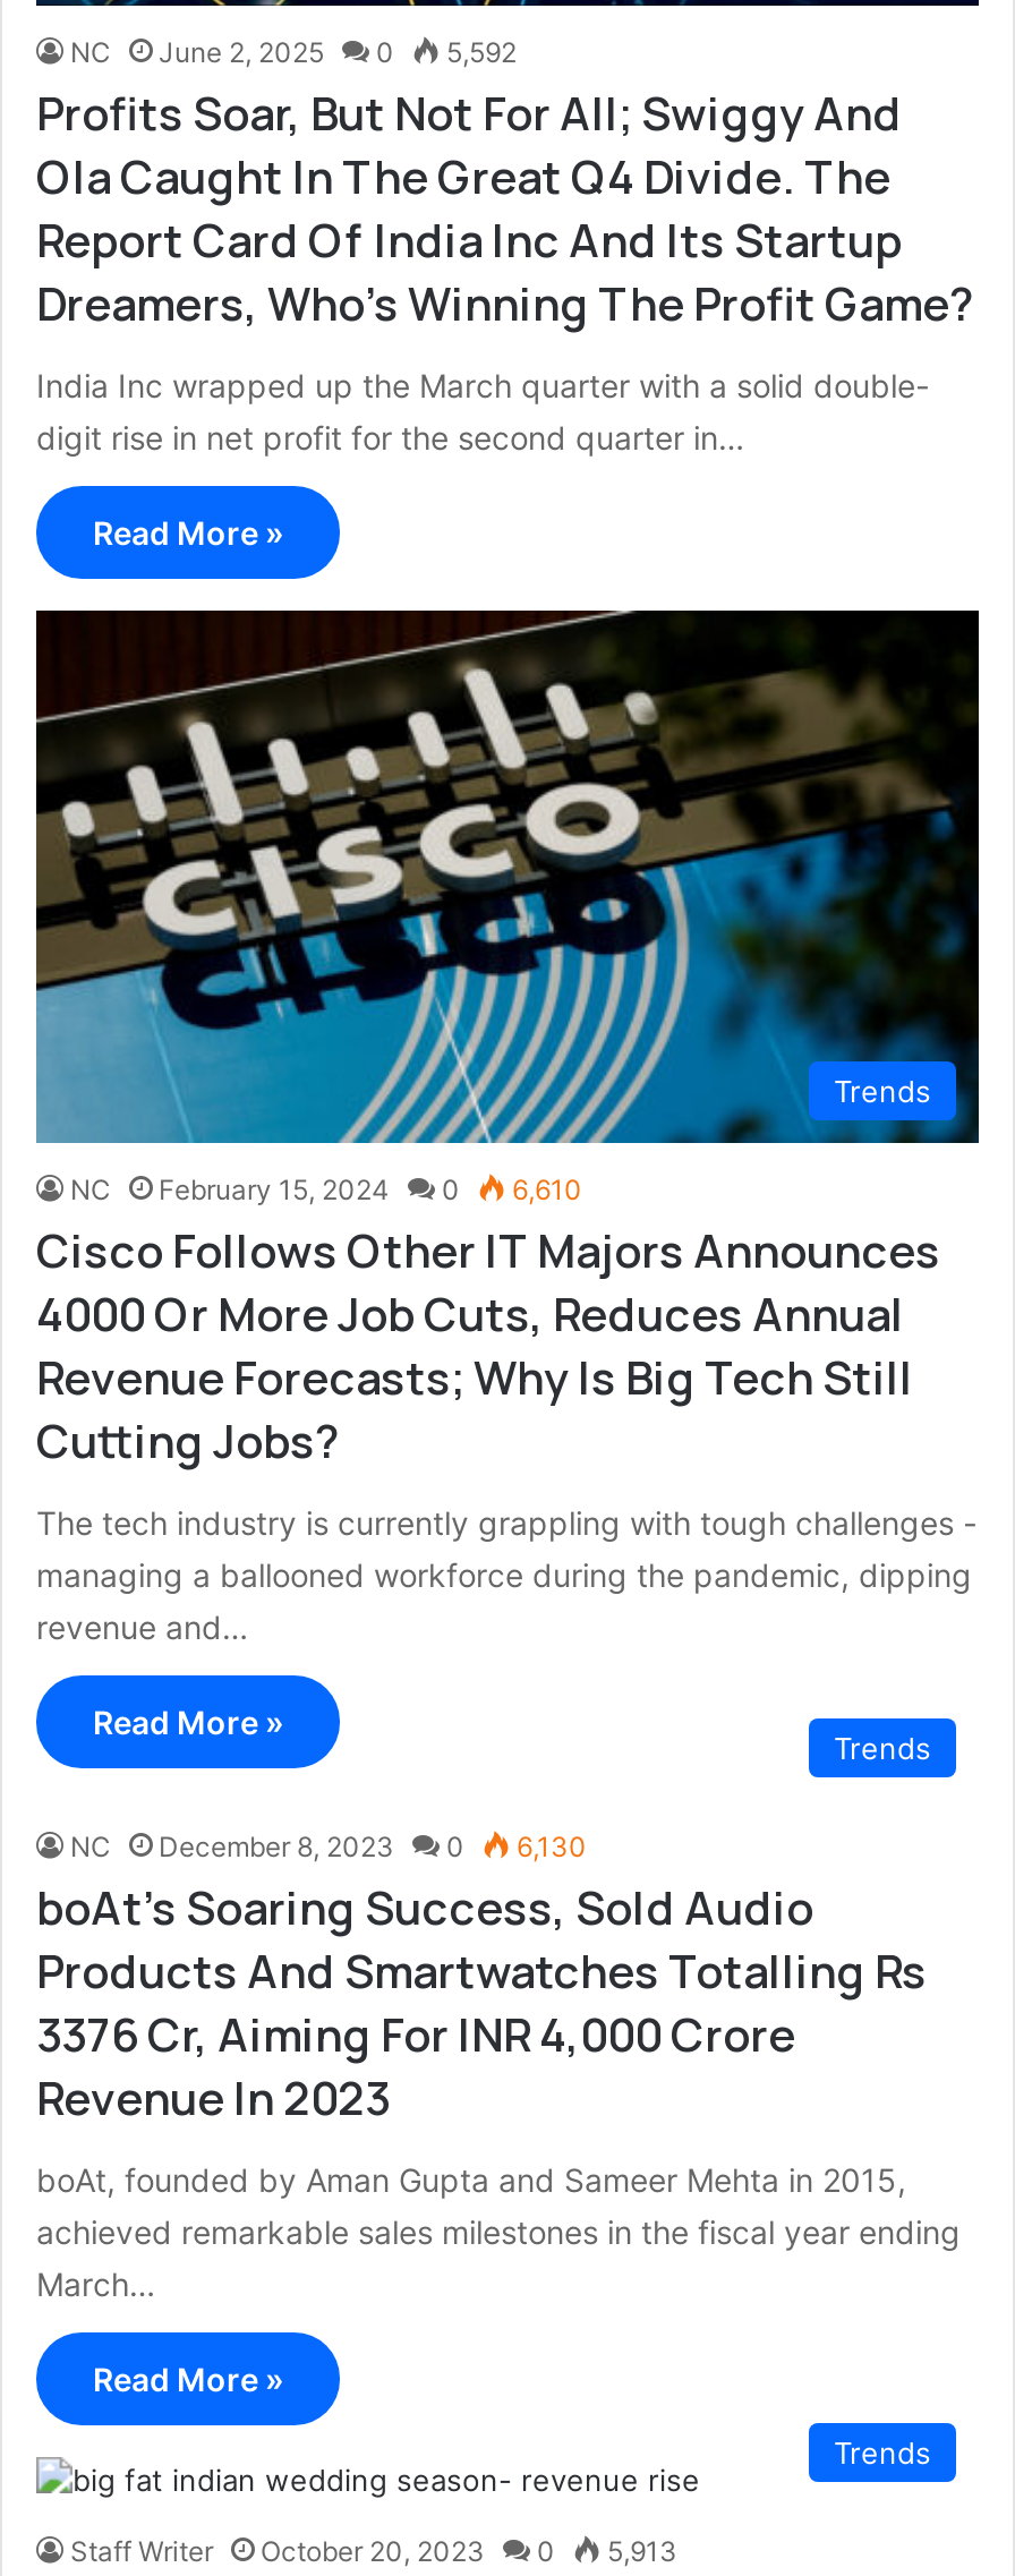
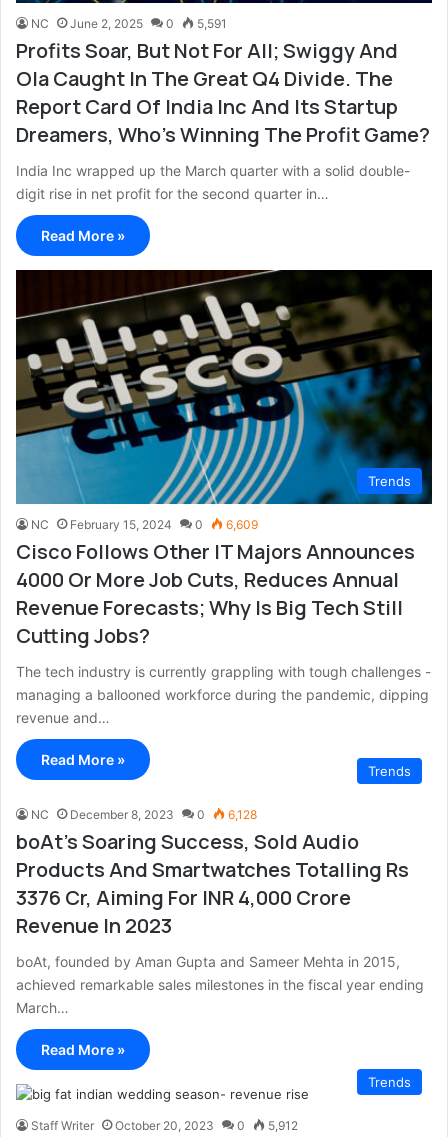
[70,36,517,70] NC June 2, 2025 0 5,592 -> [31,16,227,31] NC June 2, 2025 0 5,591
[70,1172,582,1206] NC February 15, 2024 0 6,610 -> [31,517,258,532] NC February 15, 2024 0 6,609
[70,1829,587,1863] NC December 8, 2023 0 6,130 -> [31,807,257,822] NC December 8, 2023 0 6,128
[70,2534,677,2568] Staff Writer October 20, 2023 0 5,913 -> [31,1118,298,1133] Staff Writer October 20, 2023 0 5,912

